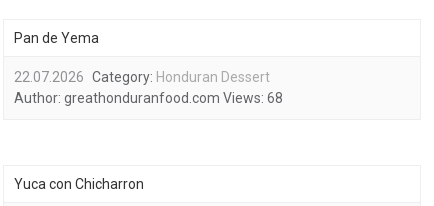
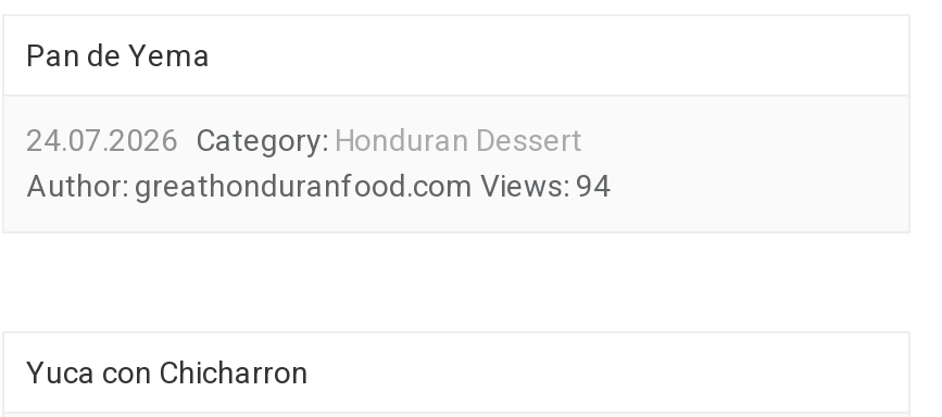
[14,69,270,85] 22.07.2026 Category: Honduran Dessert -> [26,123,582,157] 24.07.2026 Category: Honduran Dessert
[14,90,283,106] Author: greathonduranfood.com Views: 68 -> [26,168,611,203] Author: greathonduranfood.com Views: 94

